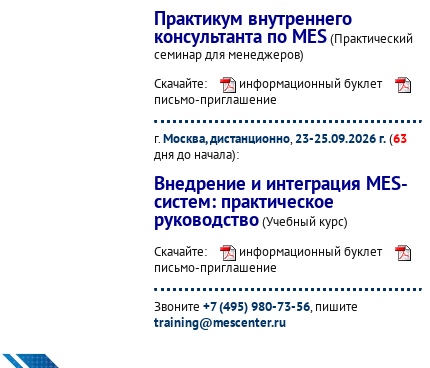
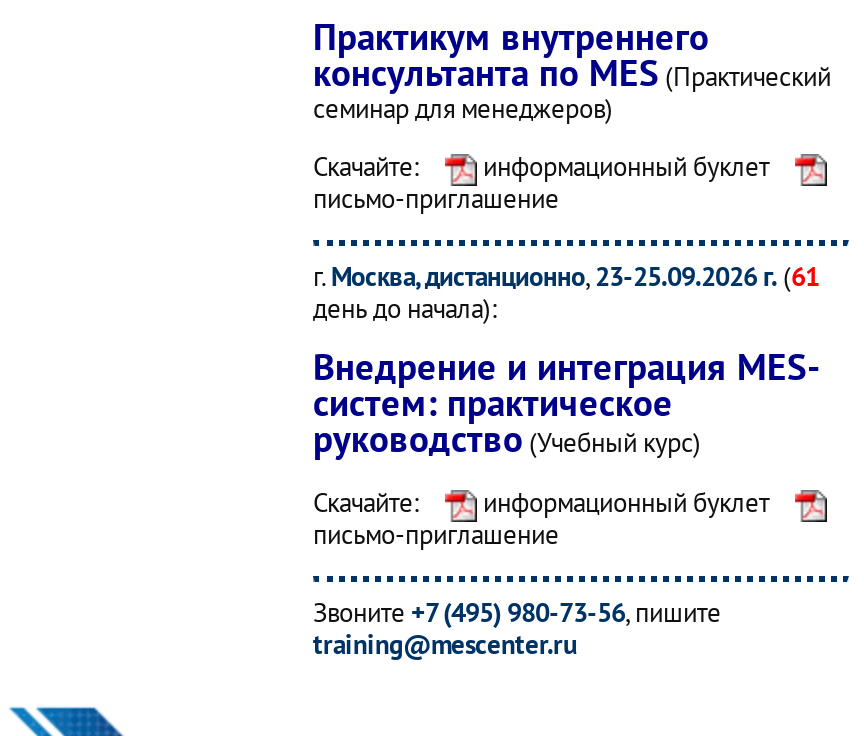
[154,129,407,147] г. Москва, дистанционно, 23-25.09.2026 г. (63 -> [313,258,819,294] г. Москва, дистанционно, 23-25.09.2026 г. (61
[154,145,239,163] дня до начала): -> [313,290,497,326] день до начала):

